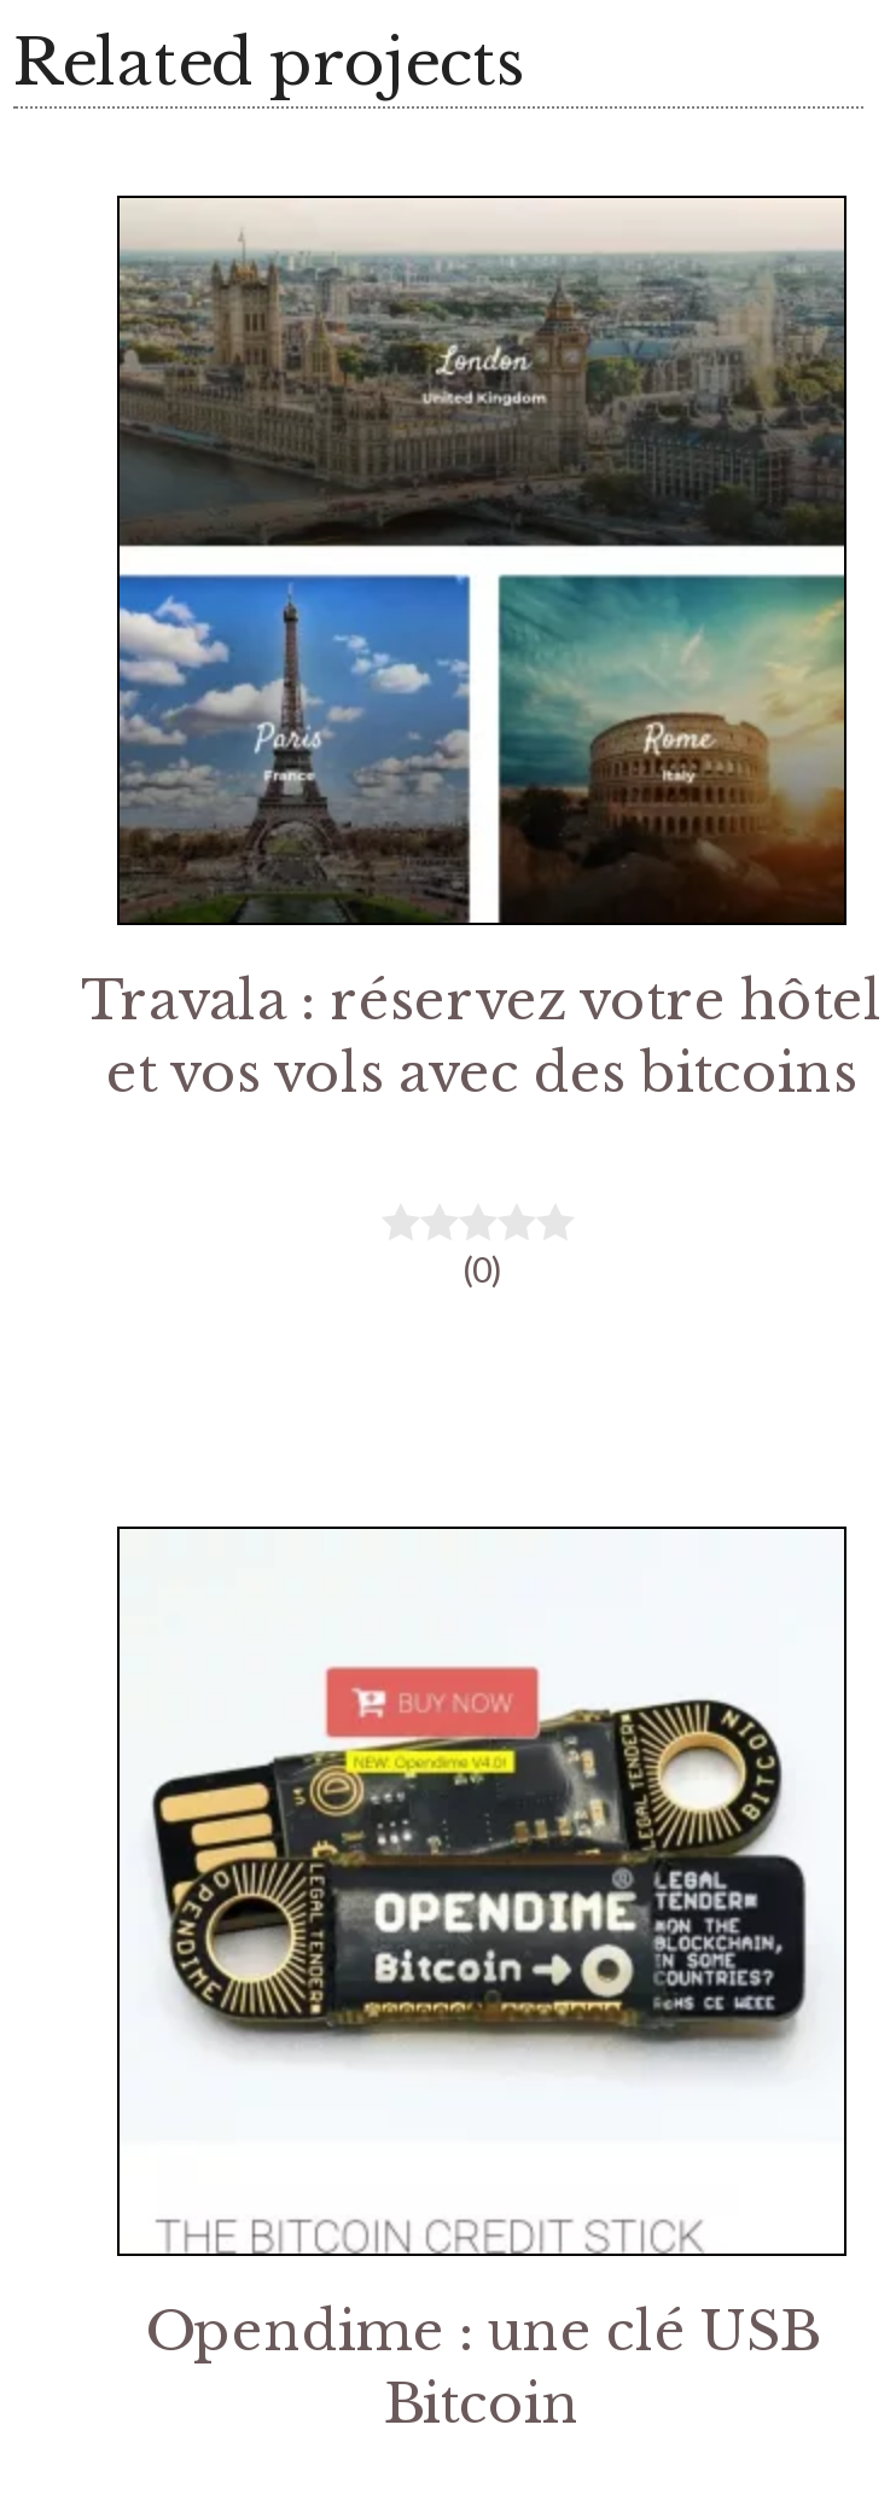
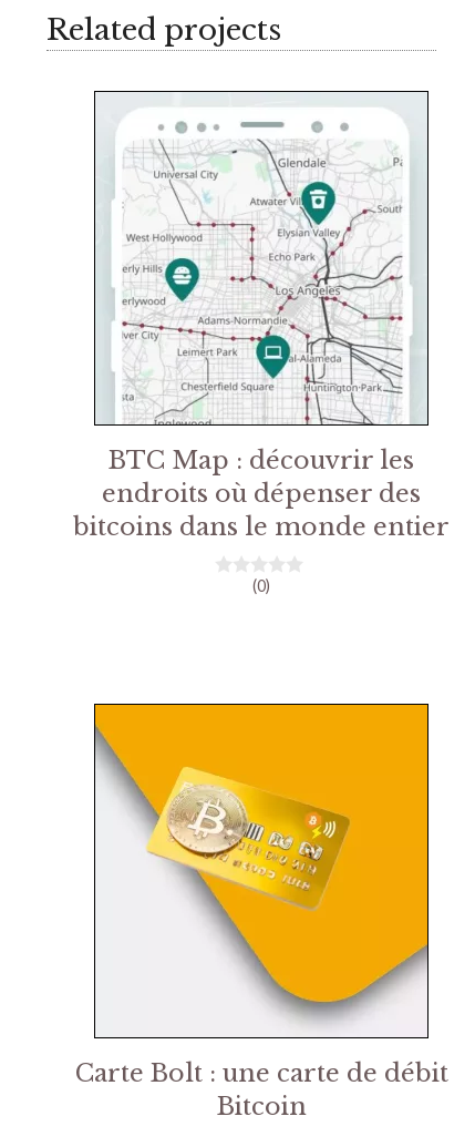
[81,215,883,1107] [image] | Travala : réservez votre hôtel | et vos vols avec des bitcoins -> [73,105,450,542] [image] | BTC Map : découvrir les | endroits où dépenser des | bitcoins dans le monde entier
[117,1527,846,2364] [image] | Opendime : une clé USB -> [75,704,448,1088] [image] | Carte Bolt : une carte de débit

